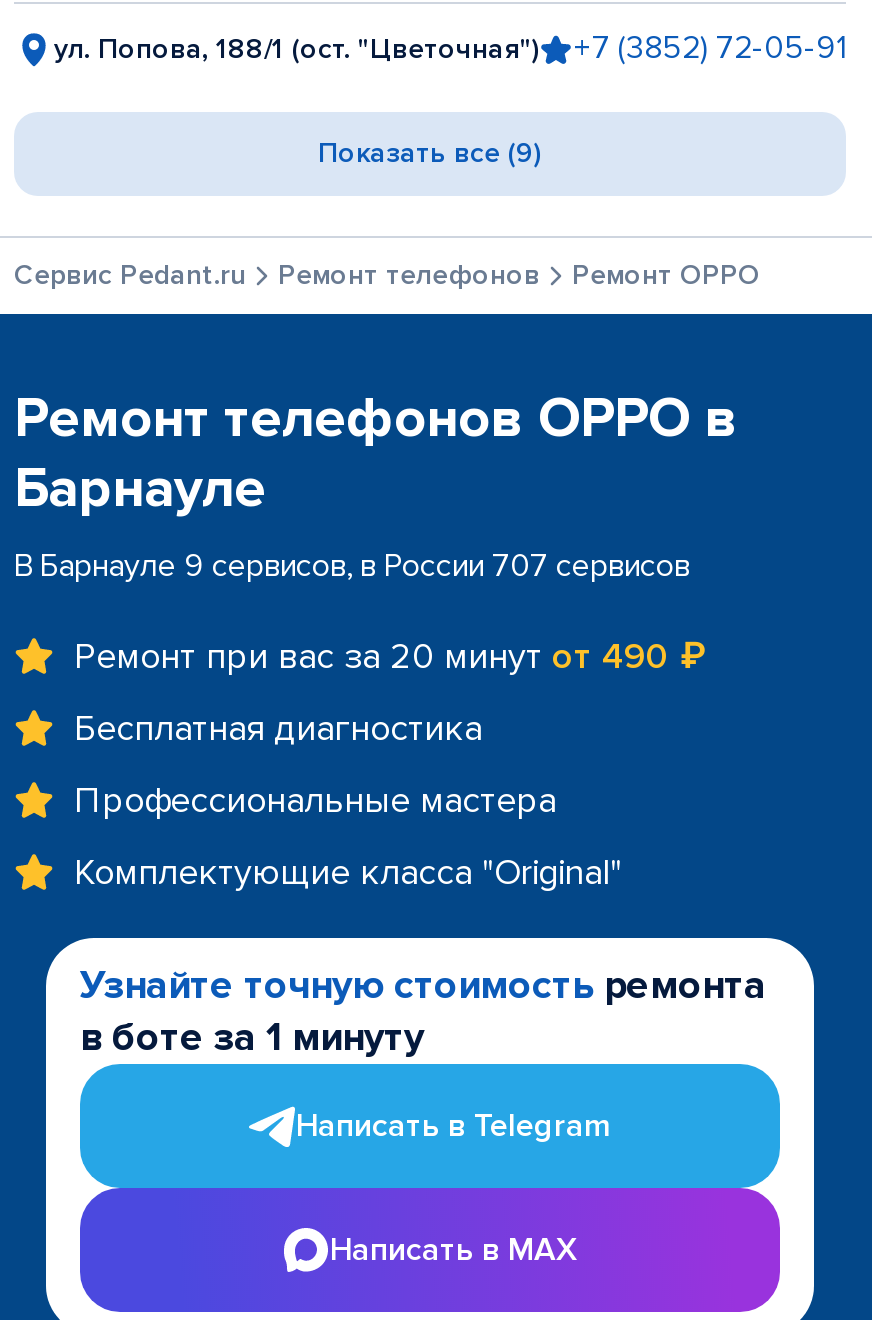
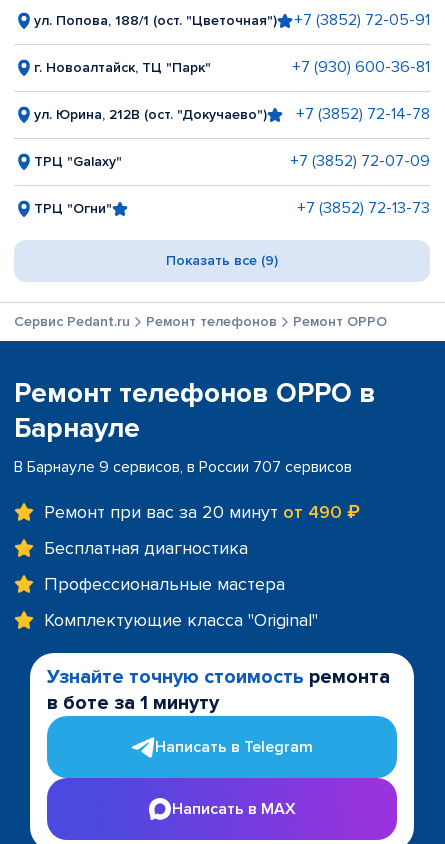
none -> [34,57,430,218] г. Новоалтайск, ТЦ "Парк" | +7 (930) 600-36-81 | ул. Юрина, 212В (ост. "Докучаево") | +7 (3852) 72-14-78 | ТРЦ "Galaxy" | +7 (3852) 72-07-09 | ТРЦ "Огни" | +7 (3852) 72-13-73

